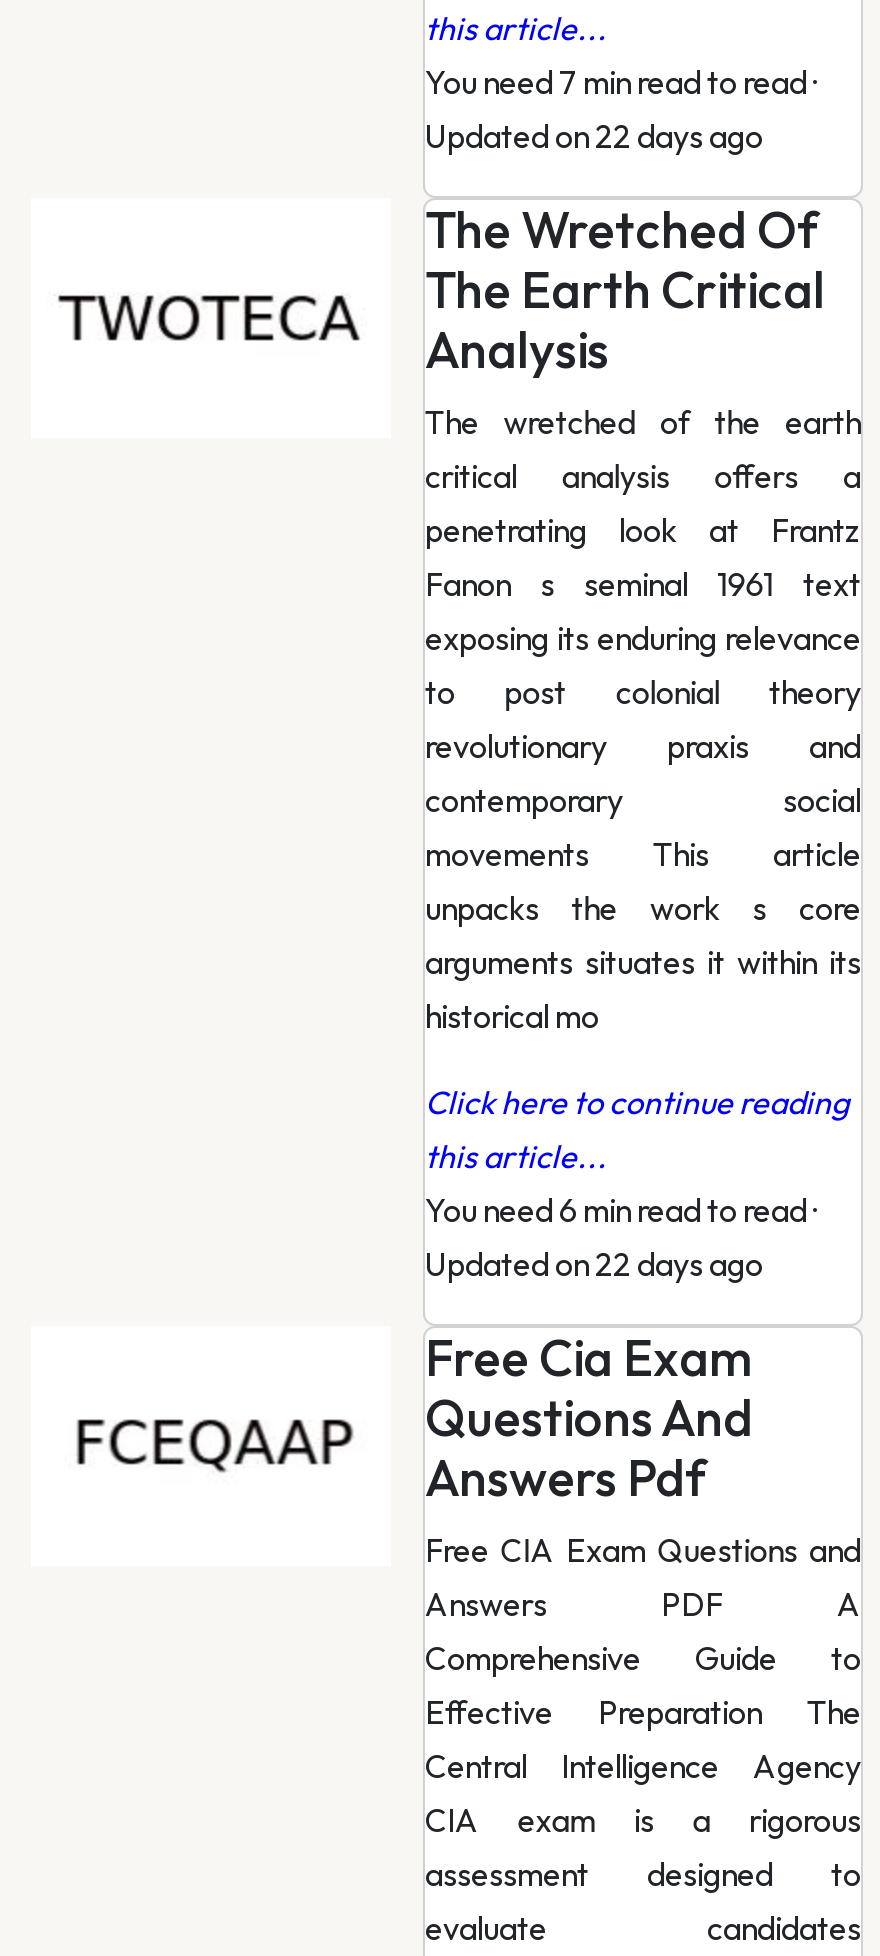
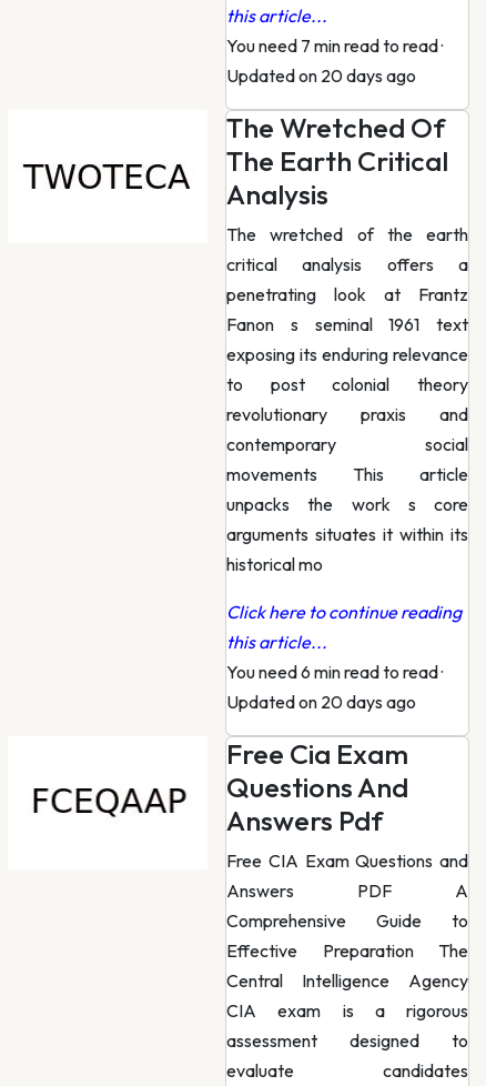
[425,116,763,156] Updated on 22 days ago -> [226,64,416,87] Updated on 20 days ago
[425,1244,763,1284] Updated on 22 days ago -> [226,691,416,713] Updated on 20 days ago

